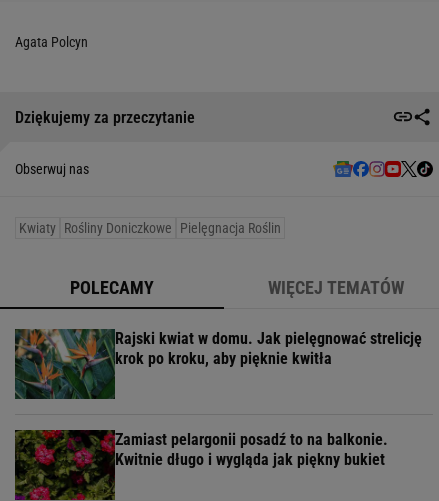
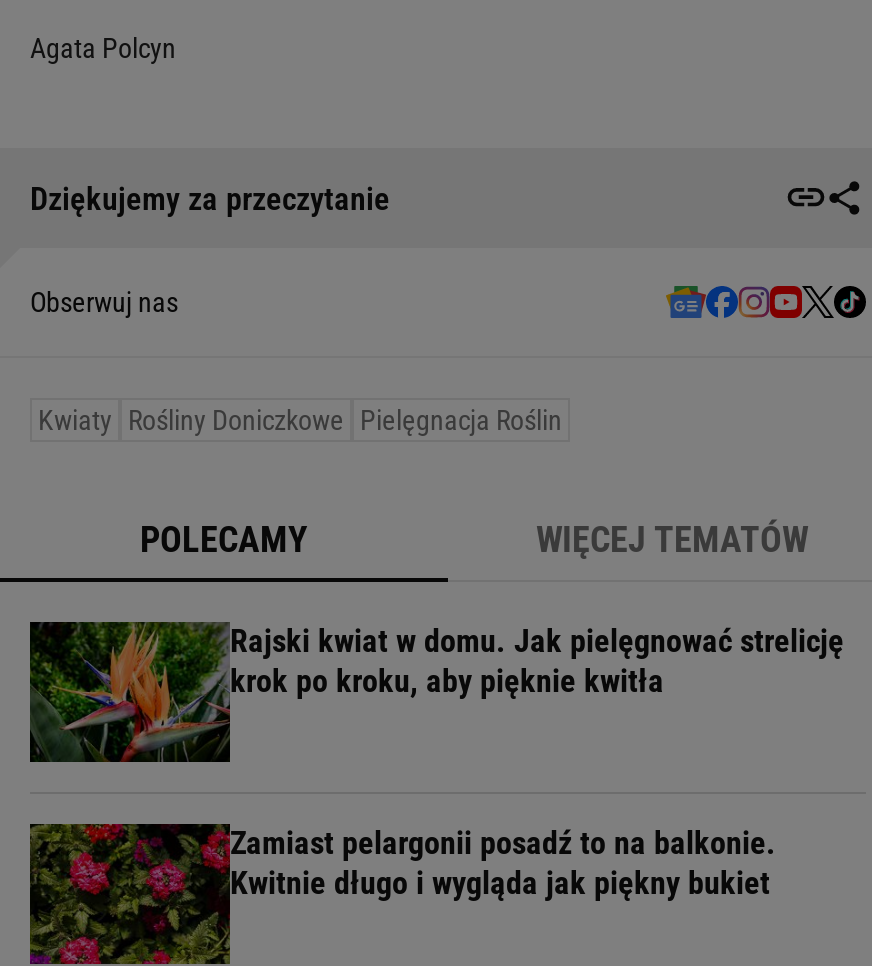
[14,328,115,400] [image] -> [30,620,230,764] [image]

